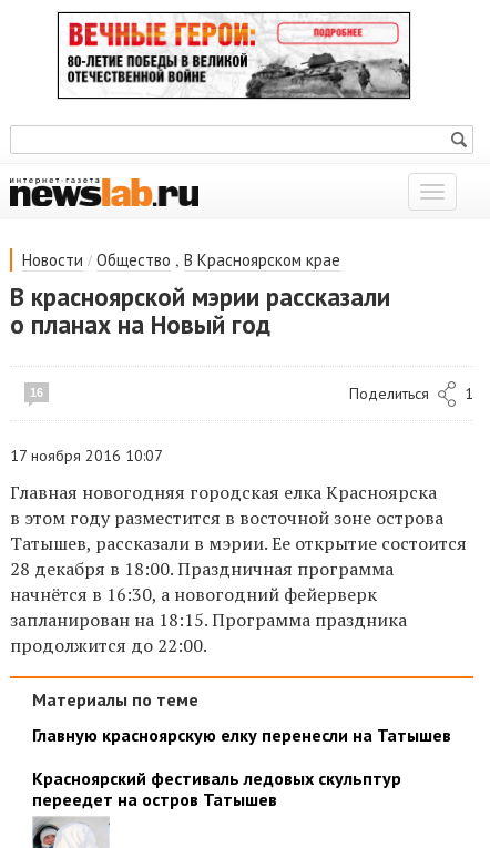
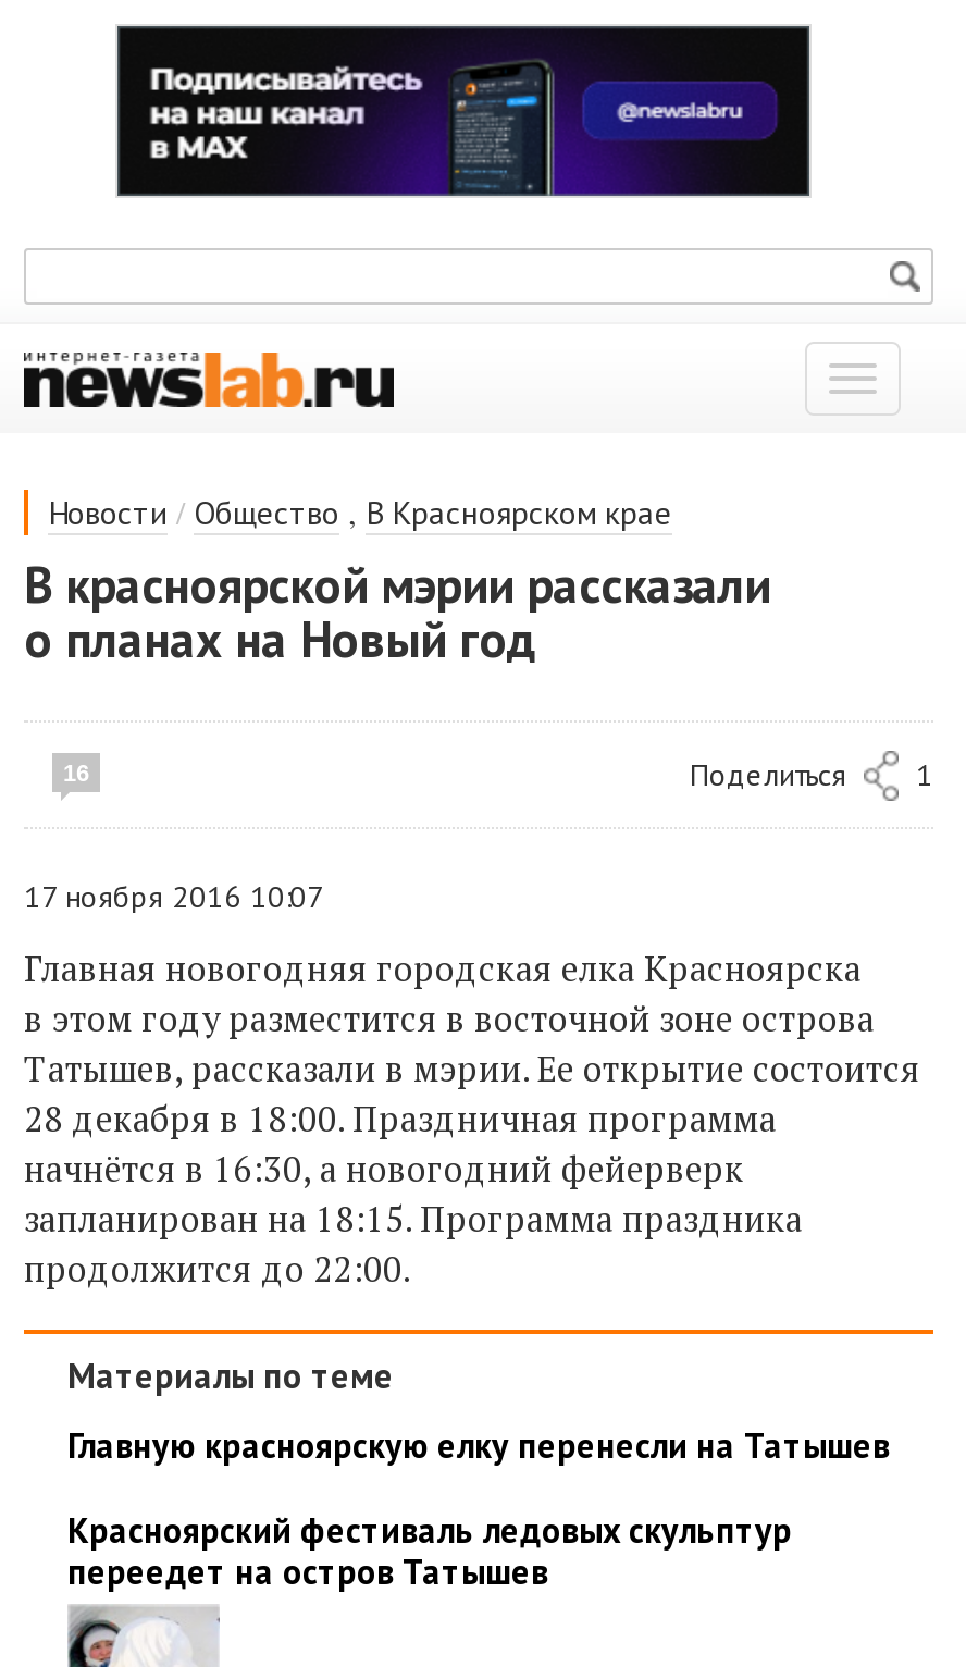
[58,12,410,100] [image] -> [117,26,809,198] [image]

